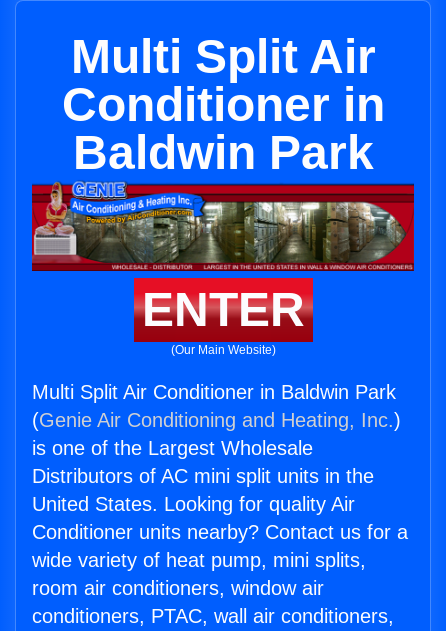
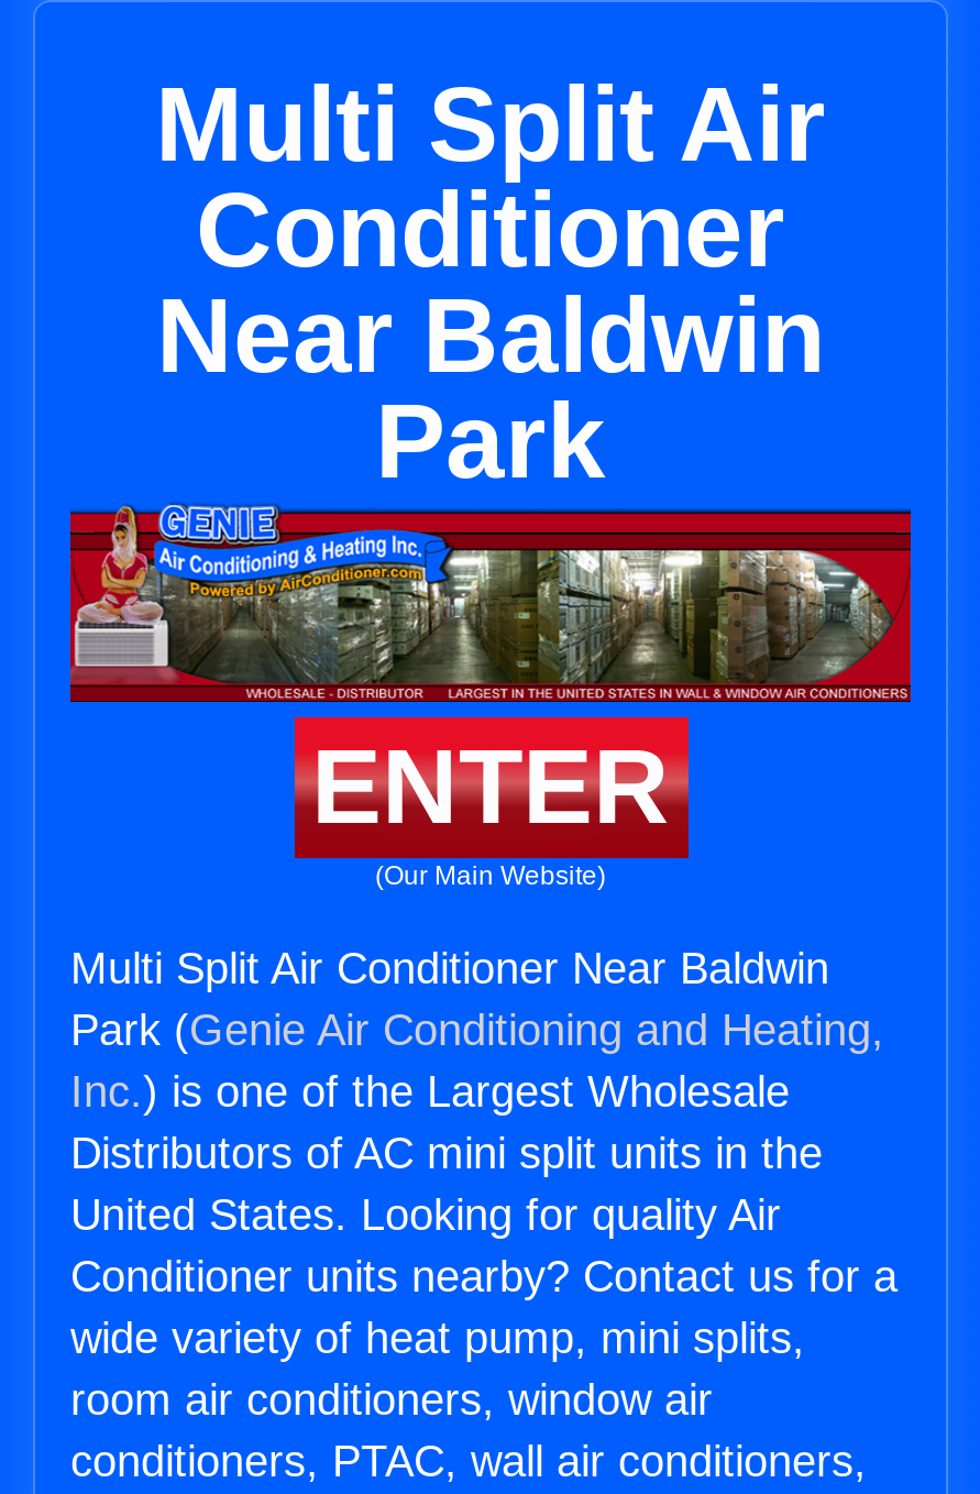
[61,78,384,179] Conditioner in | Baldwin Park -> [156,172,825,499] Conditioner | Near Baldwin | Park
[32,381,401,459] Multi Split Air Conditioner in Baldwin Park | (Genie Air Conditioning and Heating, Inc.) | is one of the Largest Wholesale -> [70,944,884,1116] Multi Split Air Conditioner Near Baldwin | Park (Genie Air Conditioning and Heating, | Inc.) is one of the Largest Wholesale

